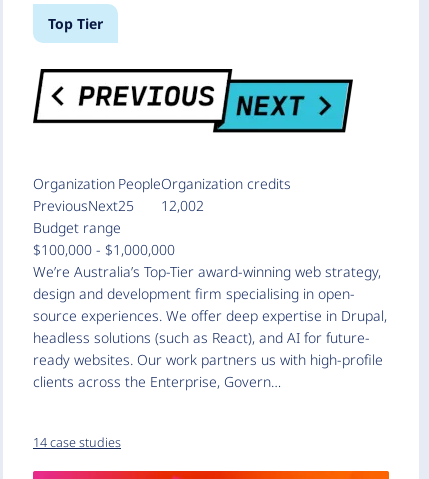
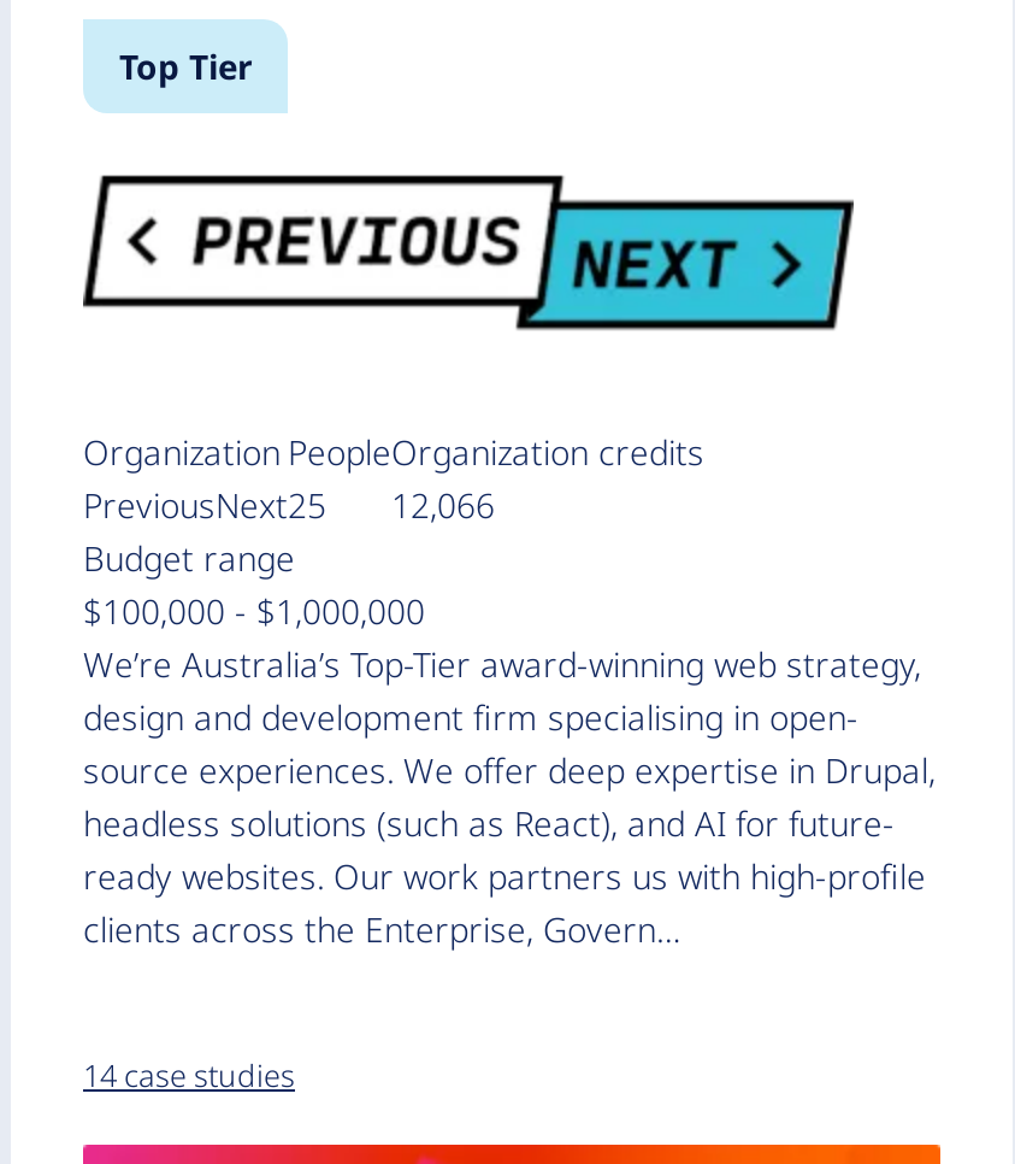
[33,196,204,215] PreviousNext 25 12,002 -> [83,482,495,528] PreviousNext 25 12,066

